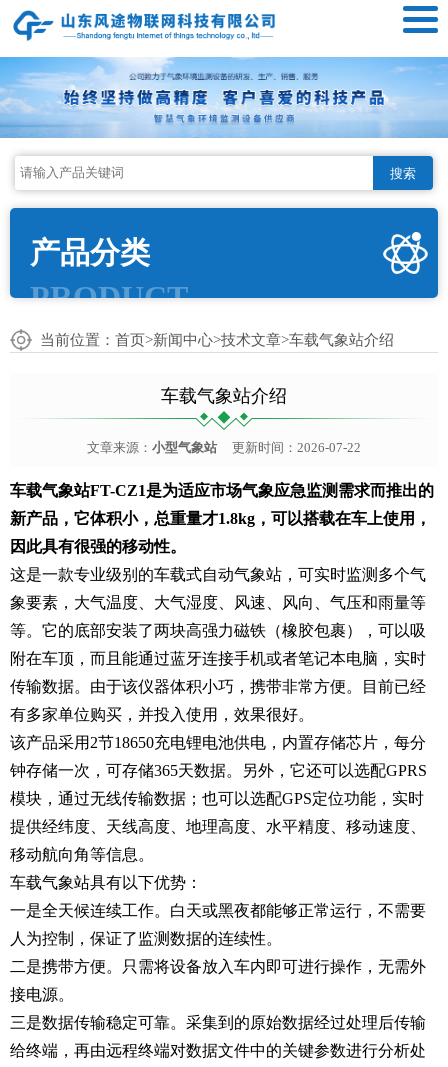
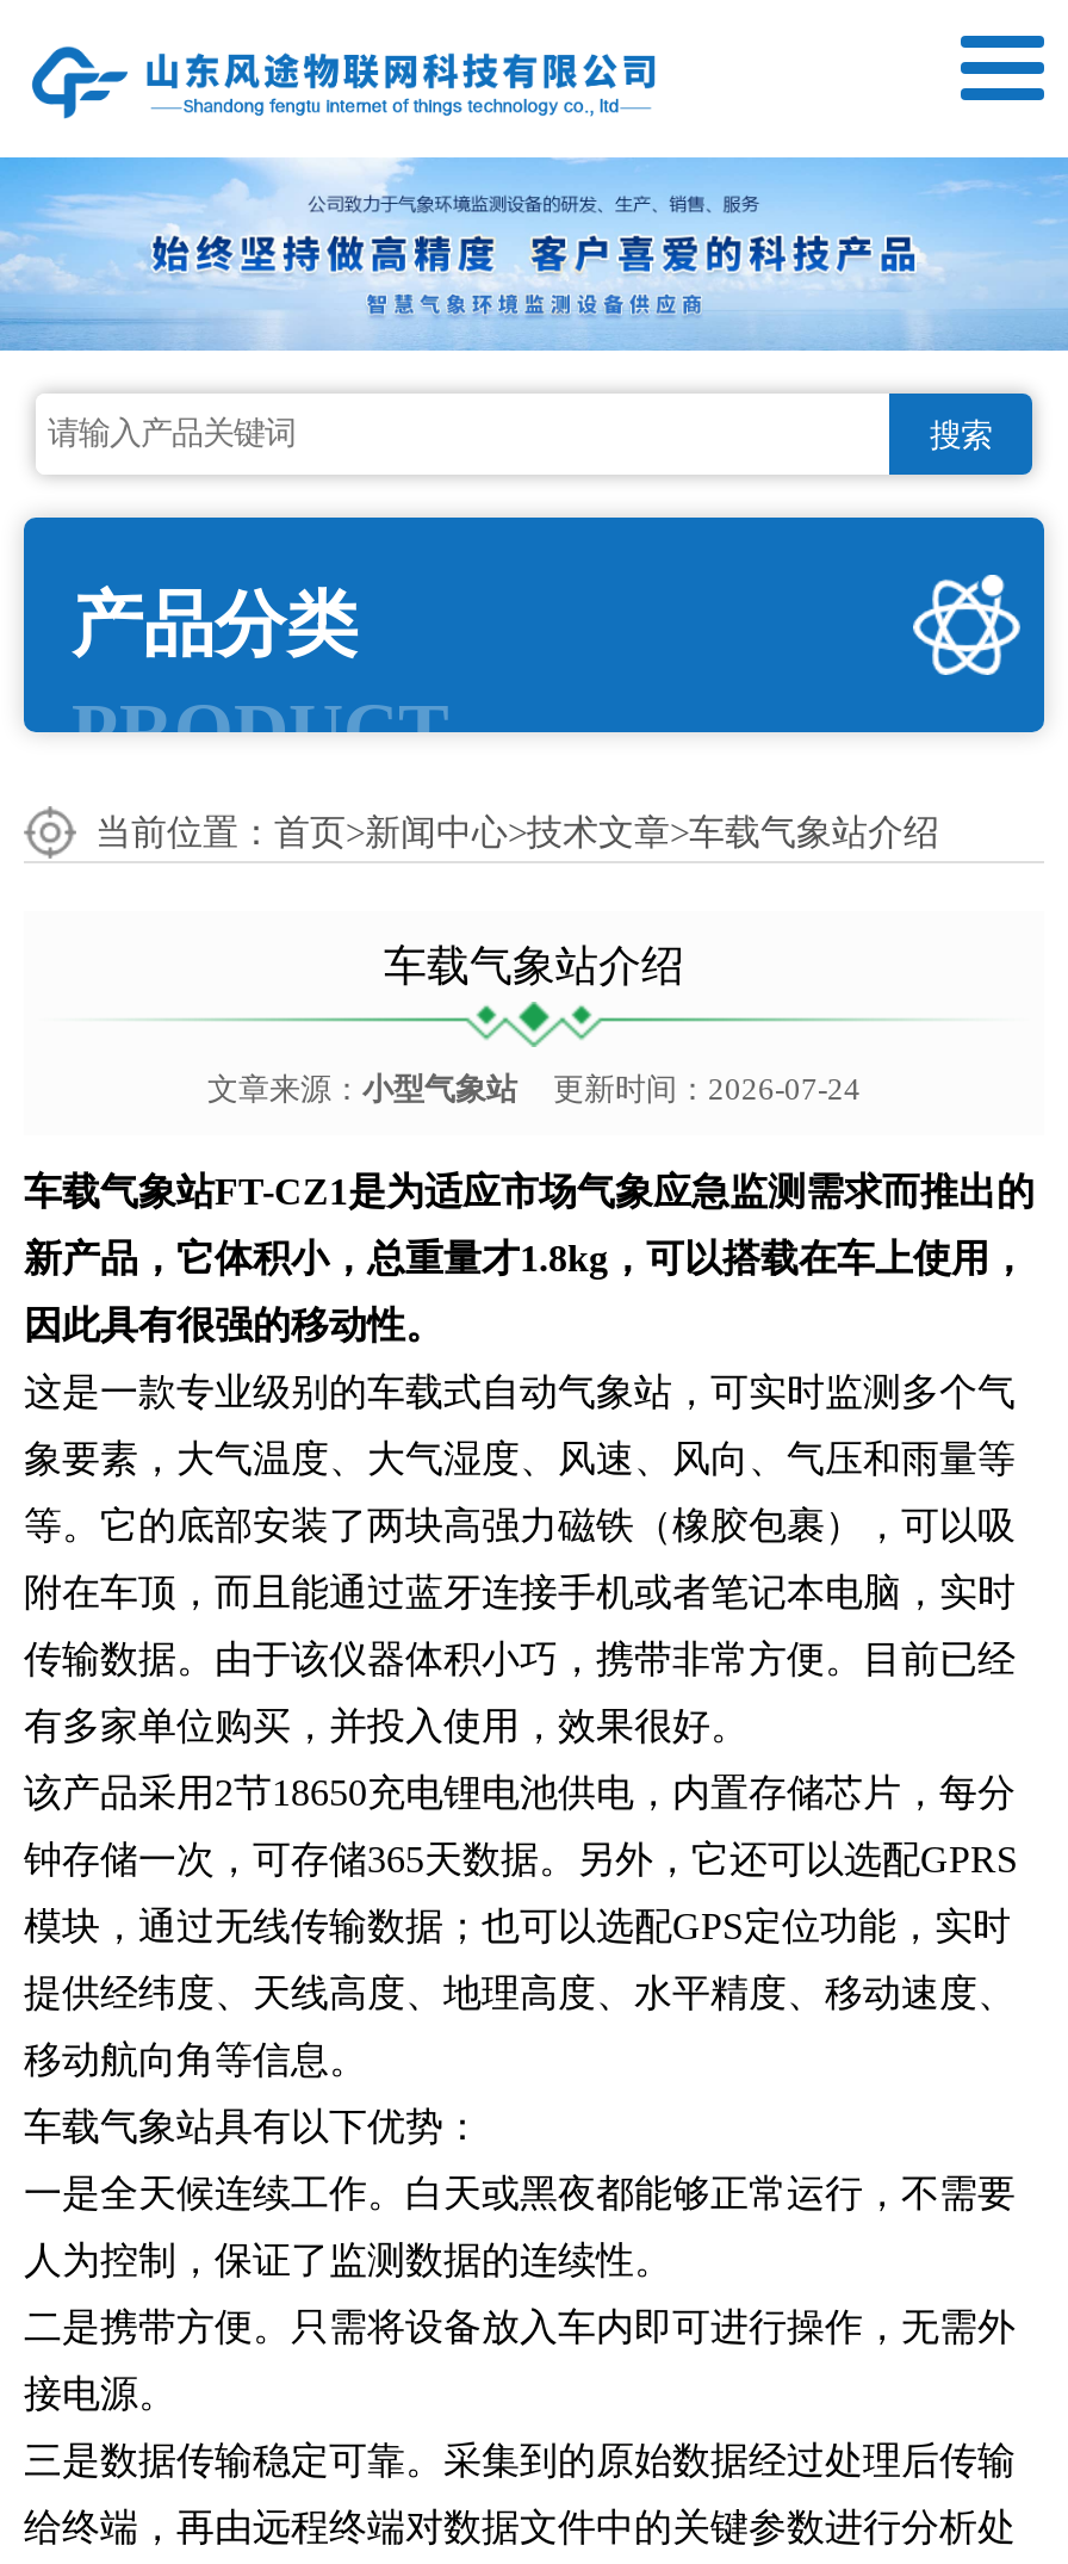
[87,440,361,455] 文章来源：小型气象站更新时间：2026-07-22 -> [207,1072,861,1107] 文章来源：小型气象站更新时间：2026-07-24

